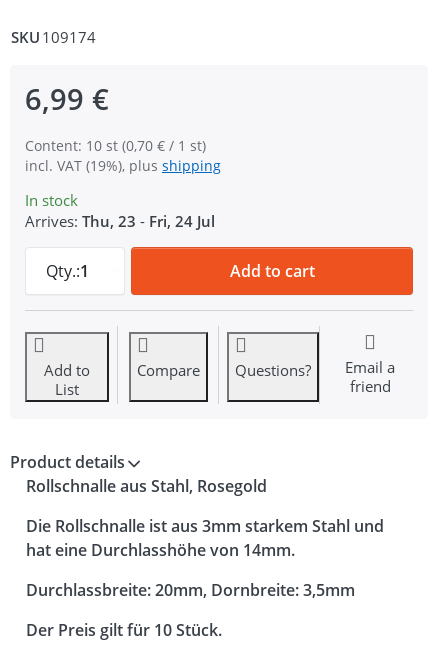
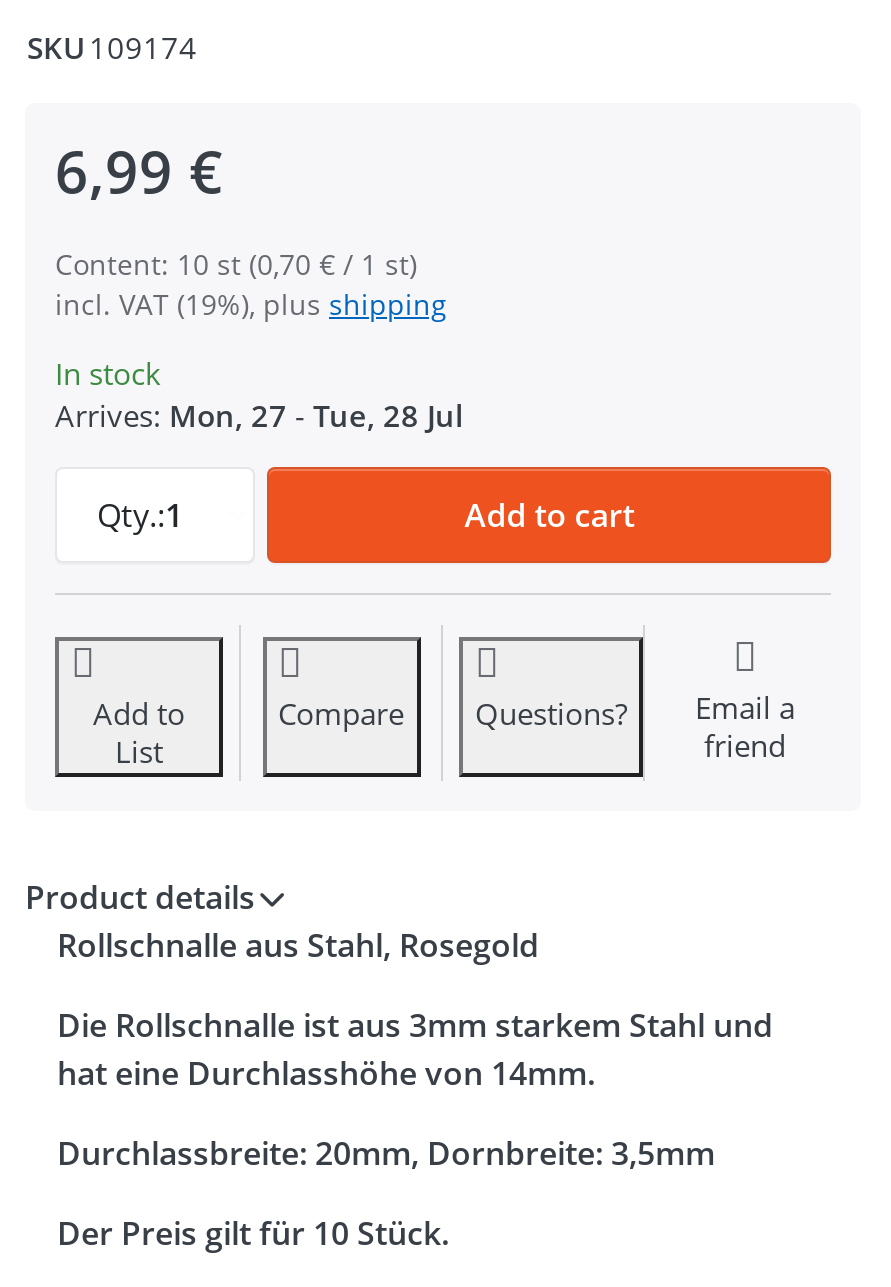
[25,211,215,231] Arrives: Thu, 23 - Fri, 24 Jul -> [55,395,463,435] Arrives: Mon, 27 - Tue, 28 Jul

